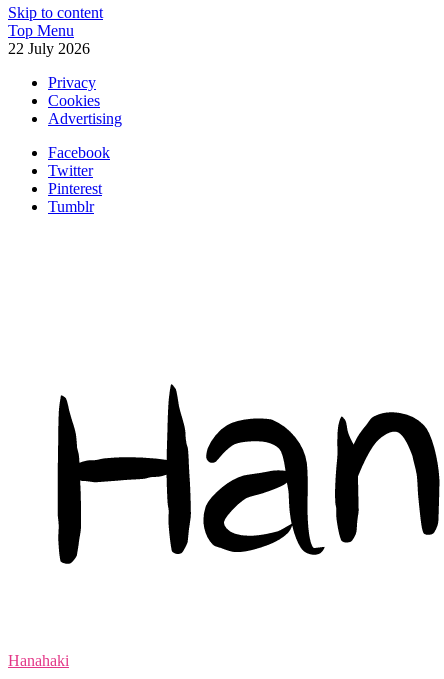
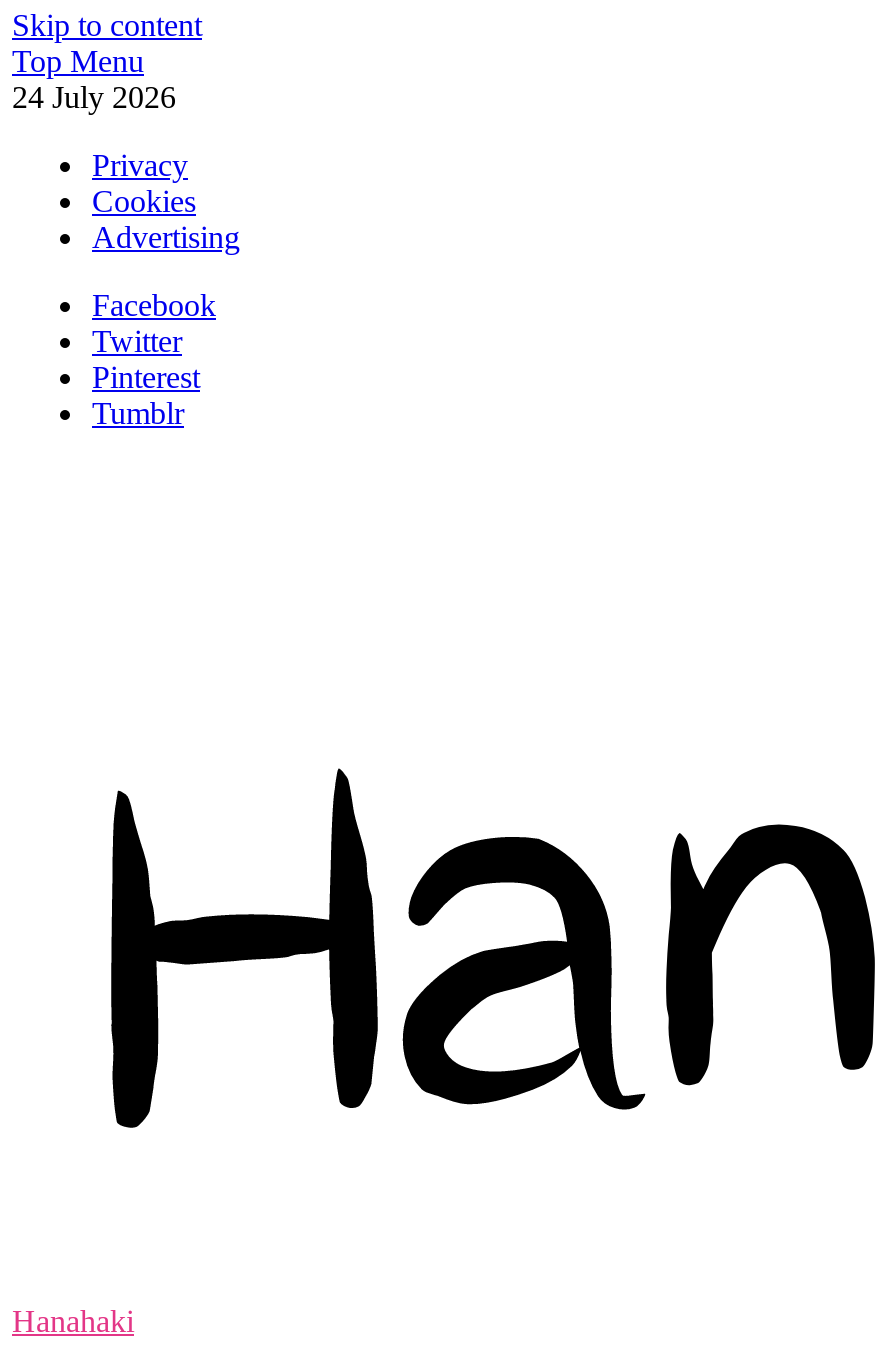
[8,40,90,57] 22 July 2026 -> [12,80,176,114] 24 July 2026

